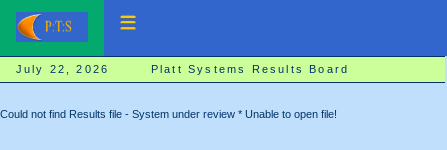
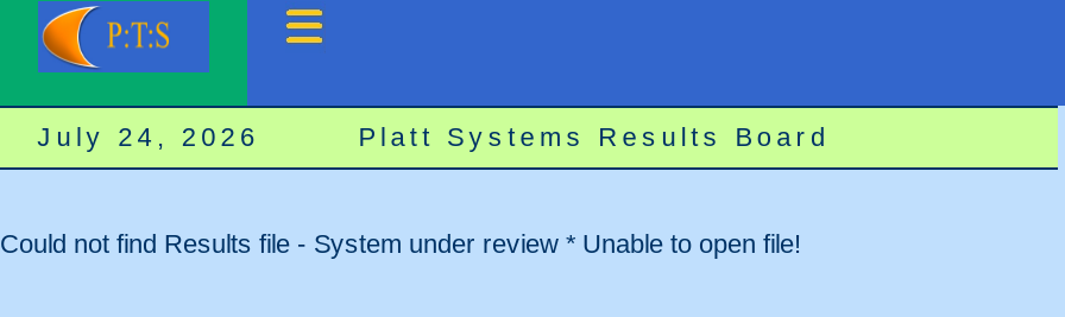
[16,63,349,75] July 22, 2026 Platt Systems Results Board -> [37,122,830,151] July 24, 2026 Platt Systems Results Board

